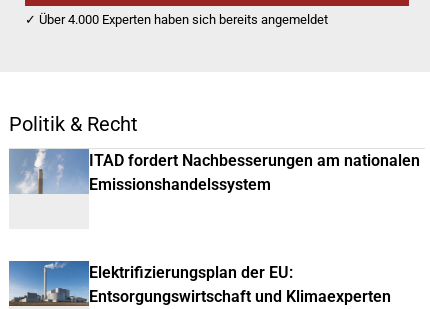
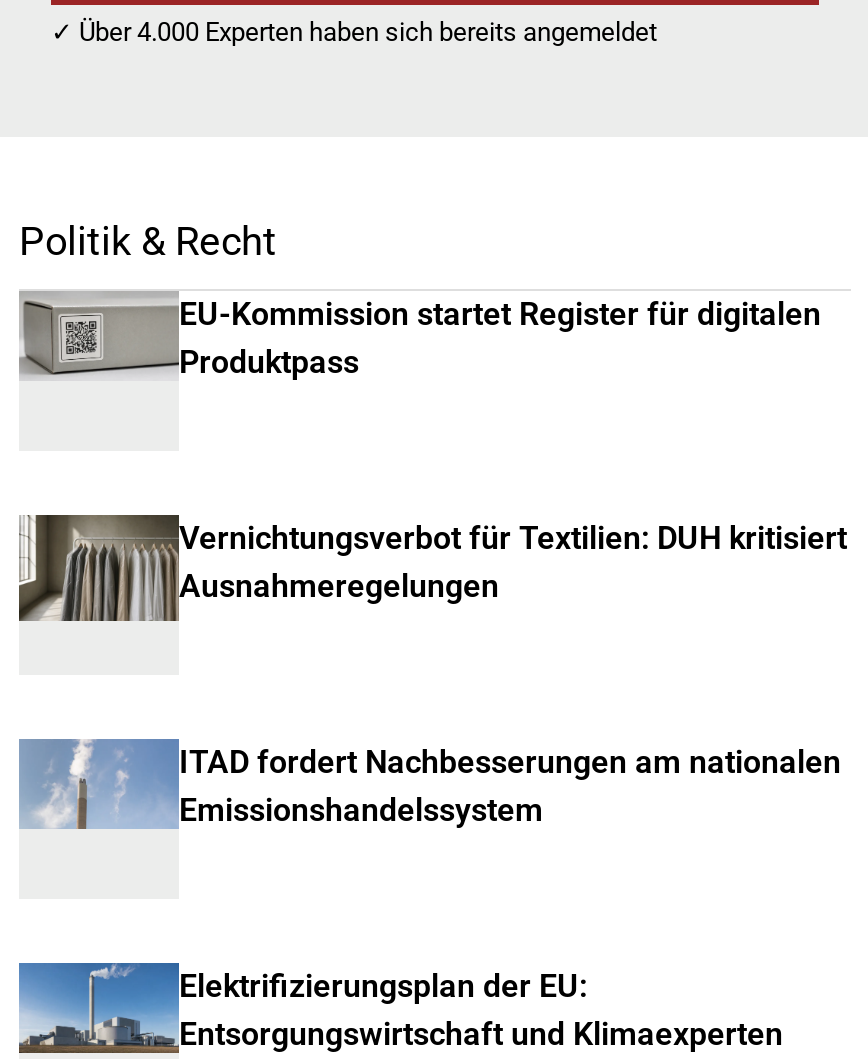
none -> [17,513,847,623] [image] | Vernichtungsverbot für Textilien: DUH kritisiert | Ausnahmeregelungen
none -> [19,291,821,381] [image] | EU-Kommission startet Register für digitalen | Produktpass

